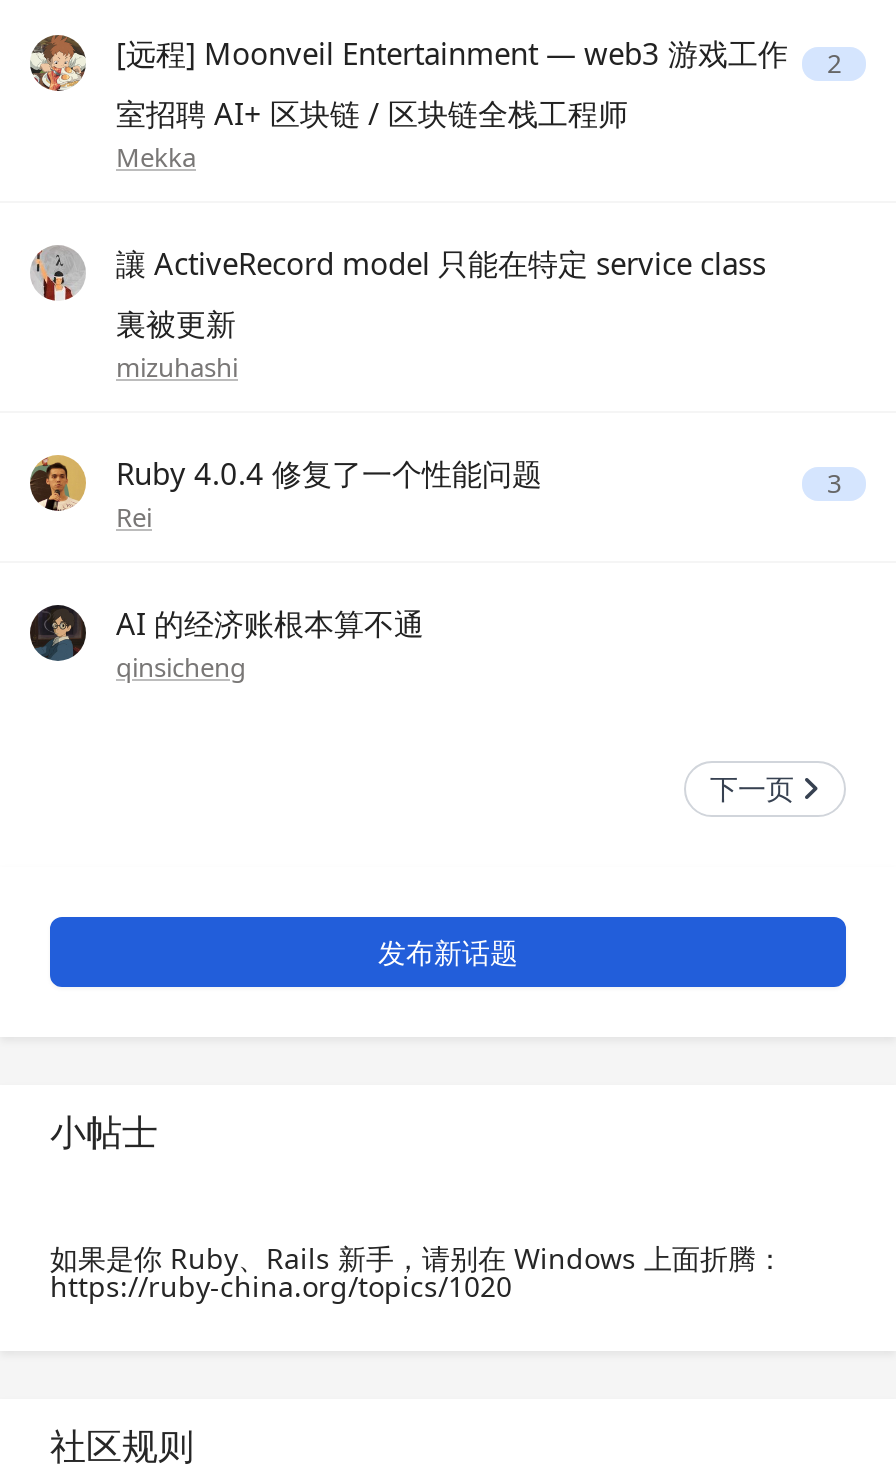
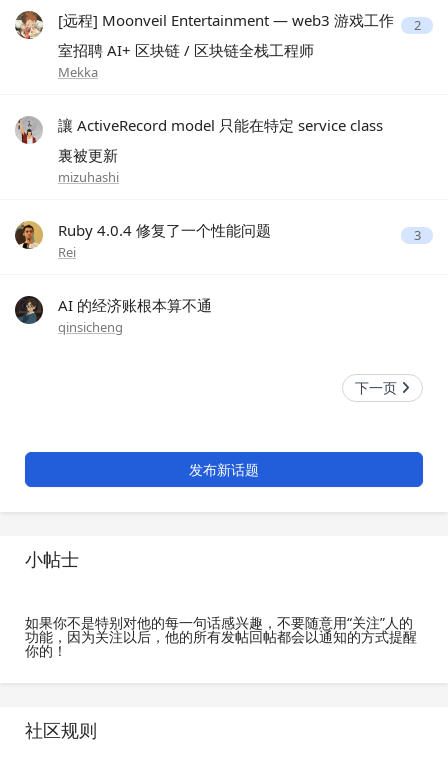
[50,1239,784,1305] 如果是你 Ruby、Rails 新手，请别在 Windows 上面折腾： | https://ruby-china.org/topics/1020 -> [25,613,417,660] 如果你不是特别对他的每一句话感兴趣，不要随意用“关注”人的 | 功能，因为关注以后，他的所有发帖回帖都会以通知的方式提醒 | 你的！

